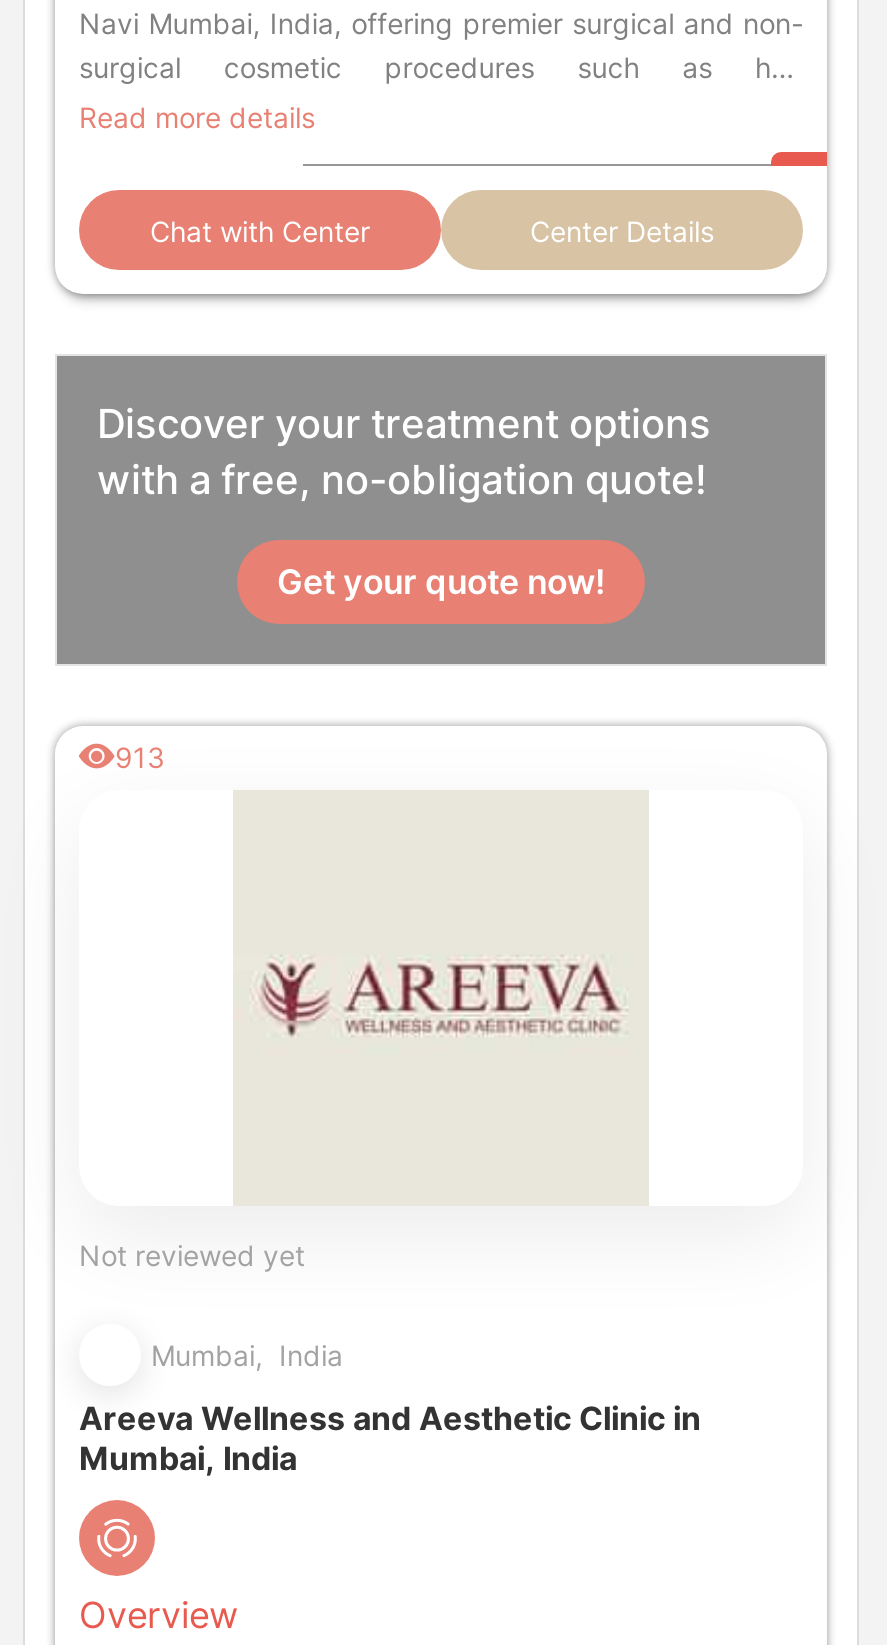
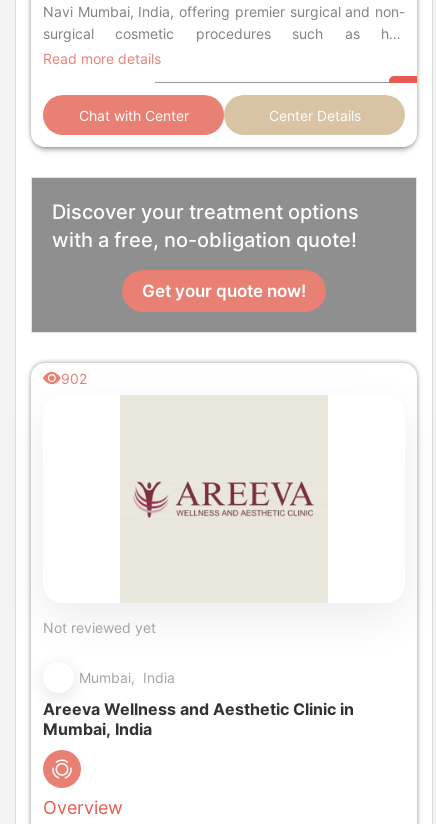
[115,740,165,774] 913 -> [61,370,87,387] 902

